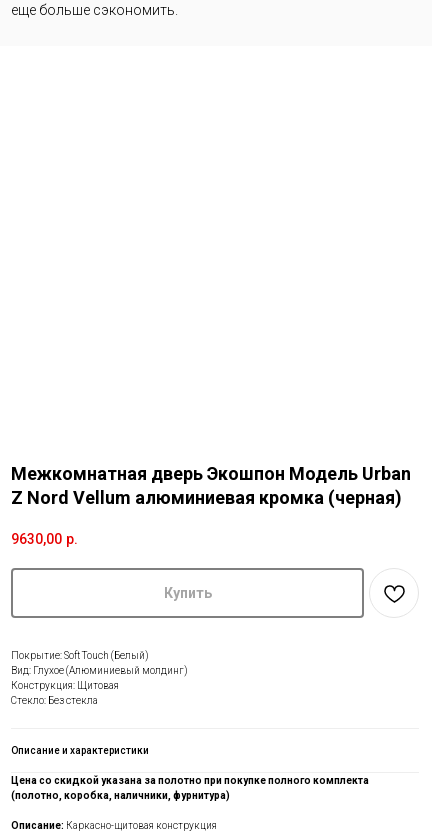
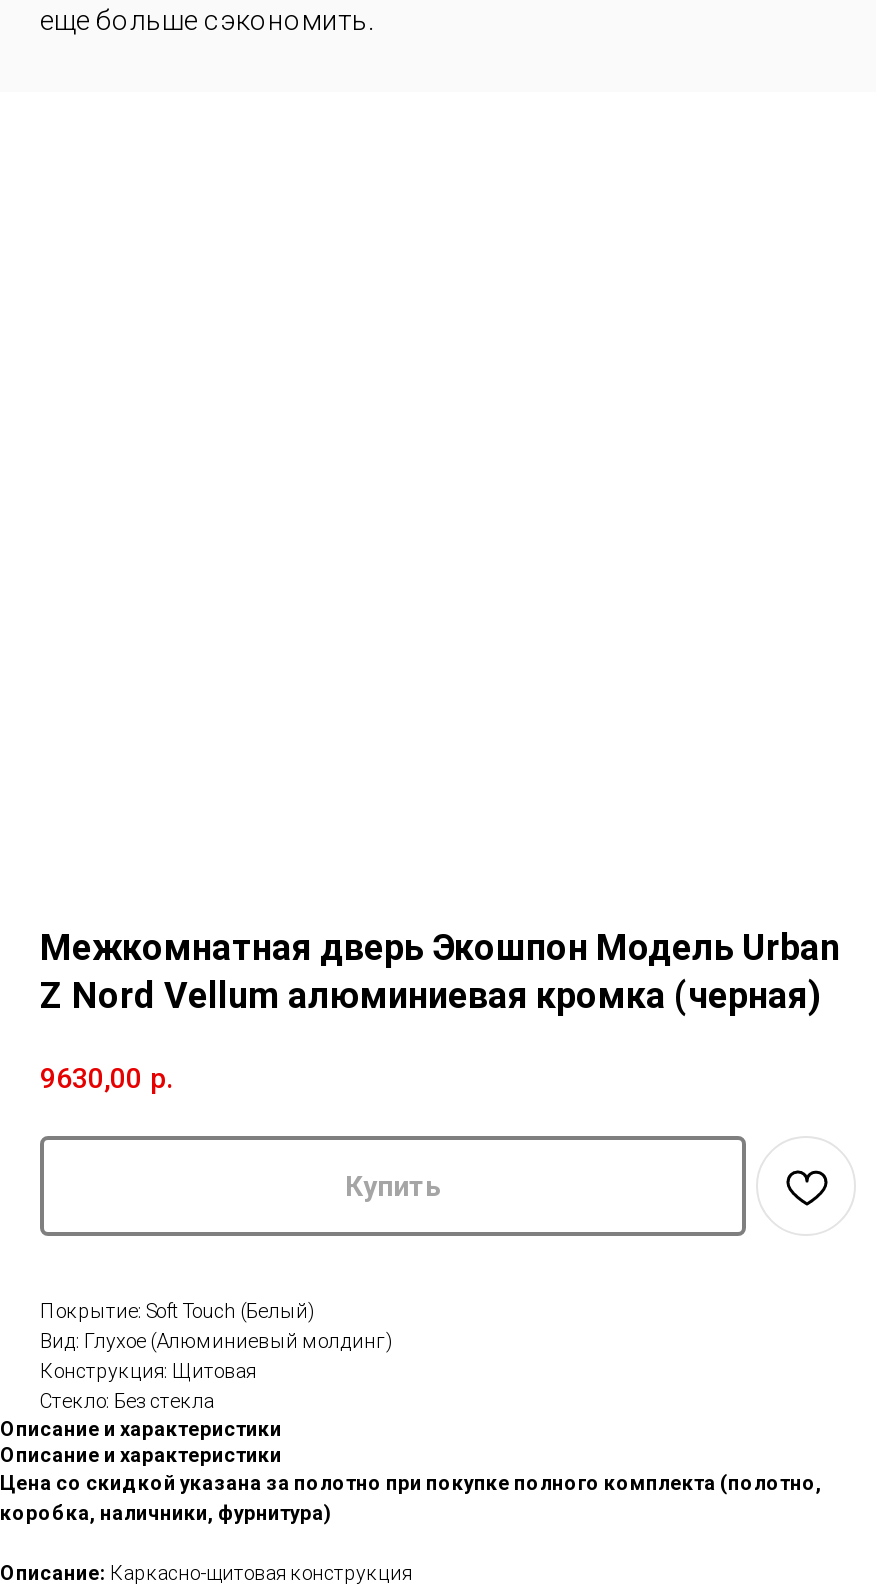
[11,775,369,801] Цена со скидкой указана за полотно при покупке полного комплекта | (полотно, коробка, наличники, фурнитура) -> [0,1444,822,1524] Описание и характеристики | Цена со скидкой указана за полотно при покупке полного комплекта (полотно, | коробка, наличники, фурнитура)

